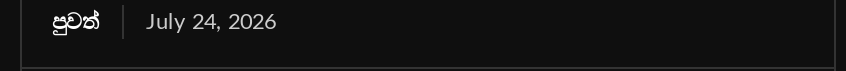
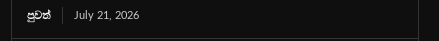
[146,10,276,32] July 24, 2026 -> [74,10,139,21] July 21, 2026

